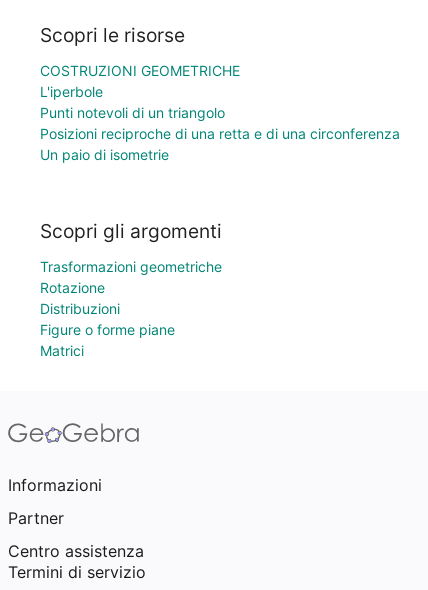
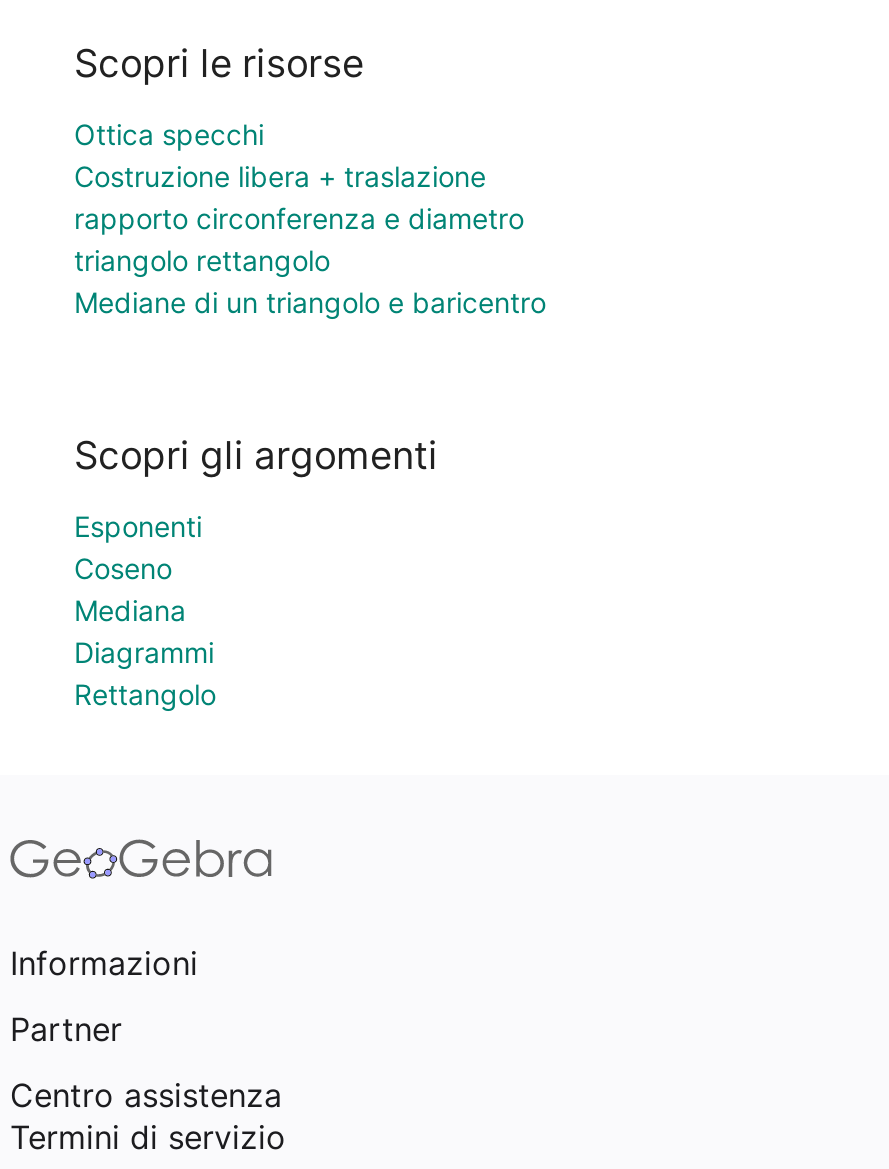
[40,62,400,163] COSTRUZIONI GEOMETRICHE | L'iperbole | Punti notevoli di un triangolo | Posizioni reciproche di una retta e di una circonferenza | Un paio di isometrie -> [74,118,546,320] Ottica specchi | Costruzione libera + traslazione | rapporto circonferenza e diametro | triangolo rettangolo | Mediane di un triangolo e baricentro
[40,258,222,359] Trasformazioni geometriche | Rotazione | Distribuzioni | Figure o forme piane | Matrici -> [74,509,216,711] Esponenti | Coseno | Mediana | Diagrammi | Rettangolo

